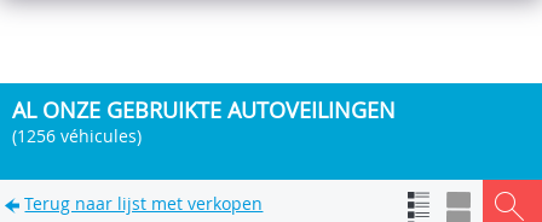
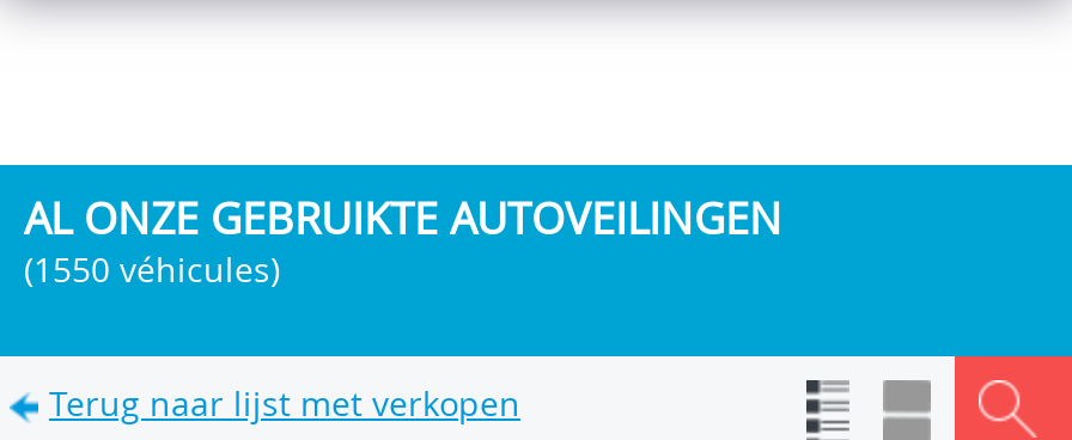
[12,124,142,147] (1256 véhicules) -> [24,246,280,292] (1550 véhicules)

